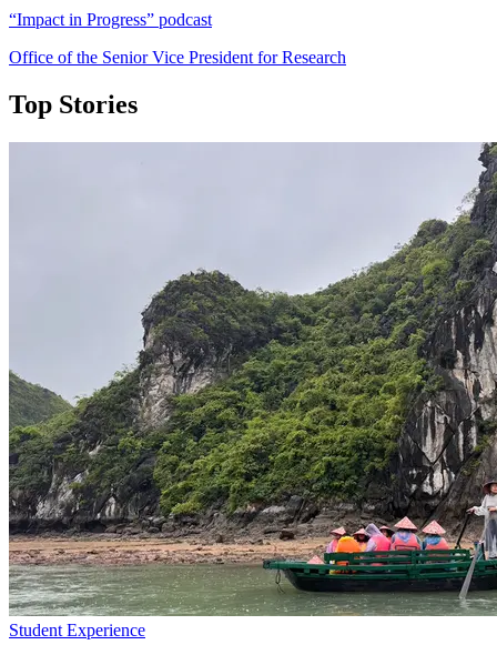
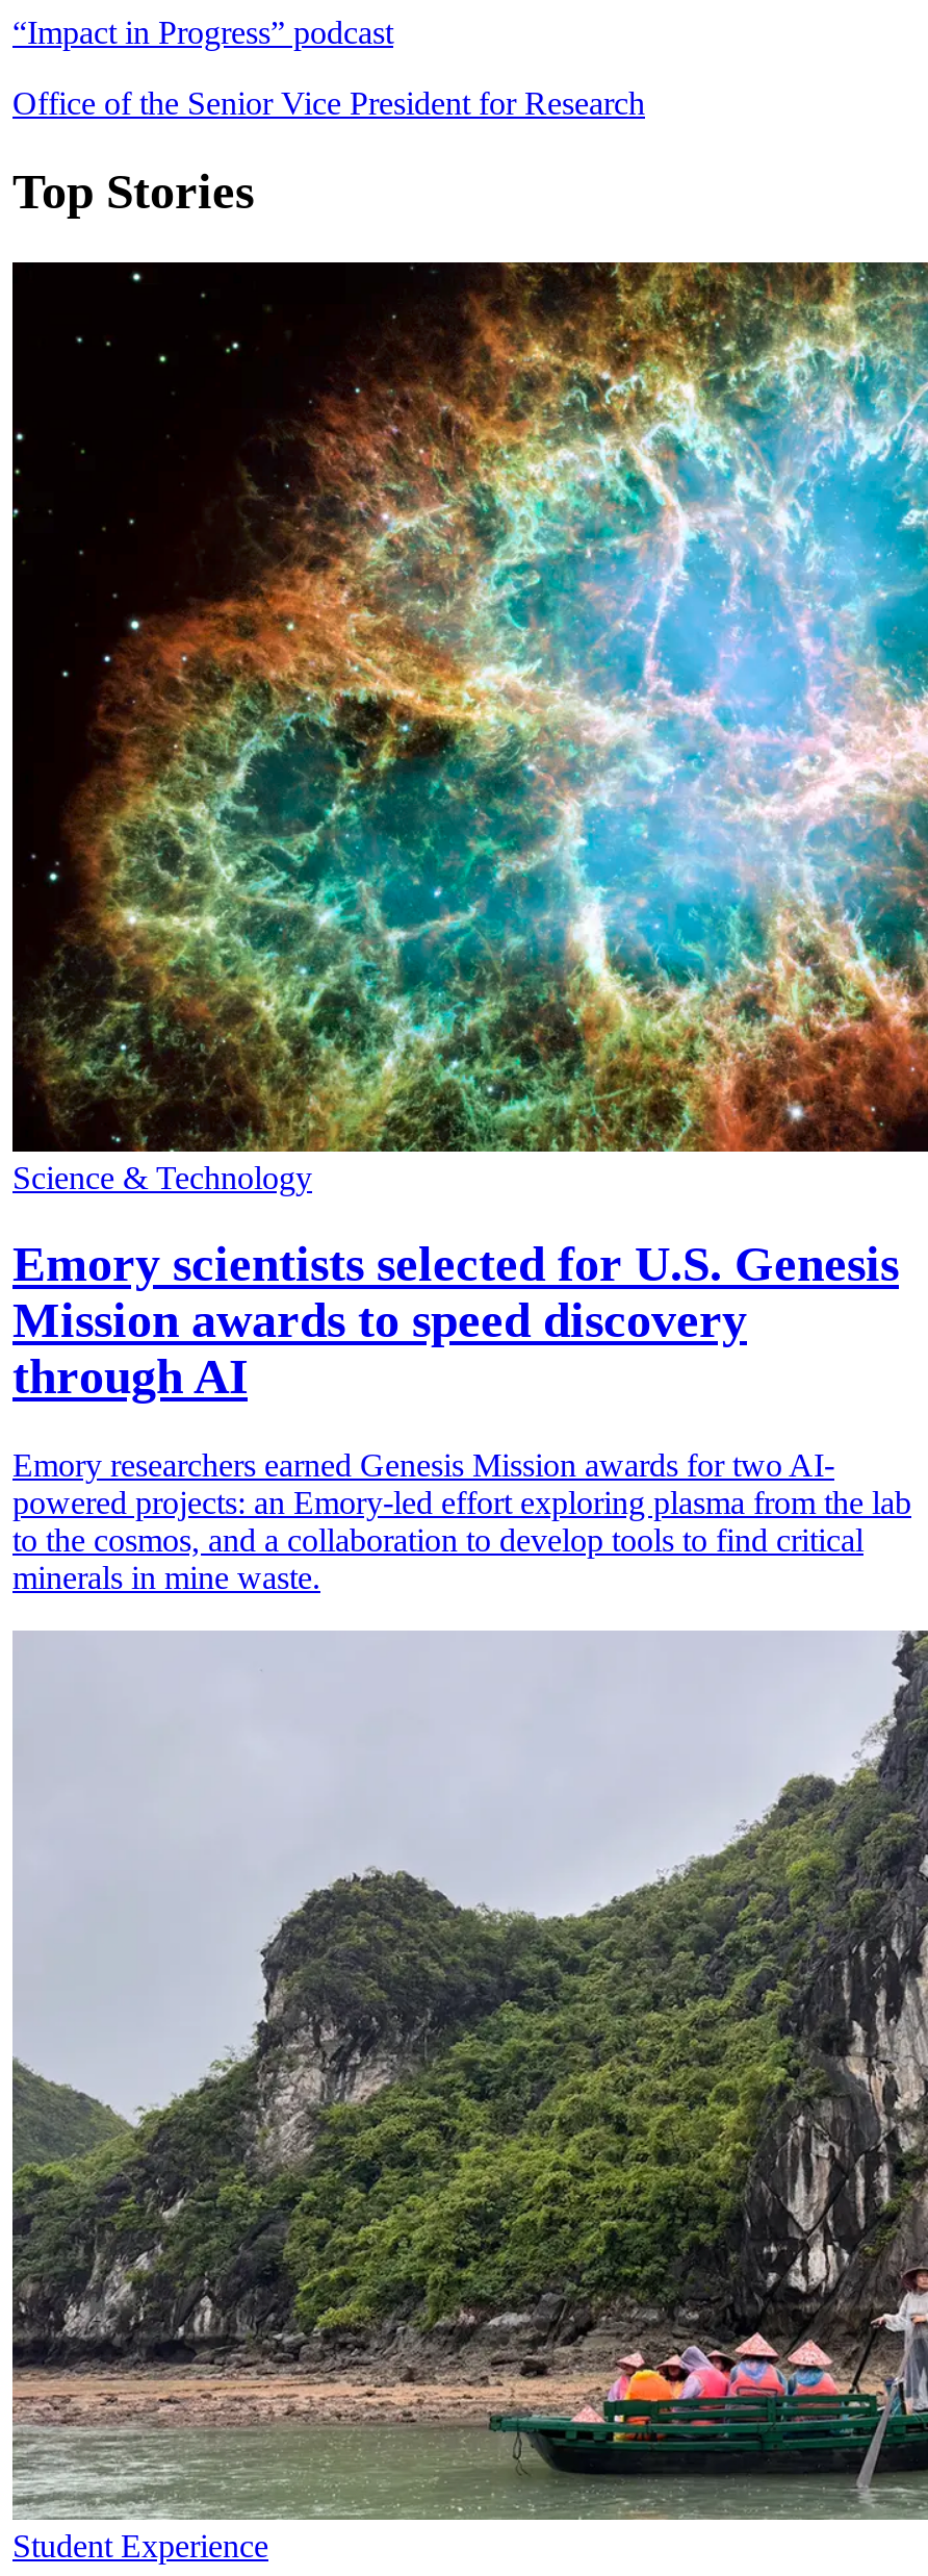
none -> [10,260,922,1596] [image] | Science & Technology | Emory scientists selected for U.S. Genesis | Mission awards to speed discovery | through AI | Emory researchers earned Genesis Mission awards for two AI- | powered projects: an Emory-led effort exploring plasma from the lab | to the cosmos, and a collaboration to develop tools to find critical | minerals in mine waste.

